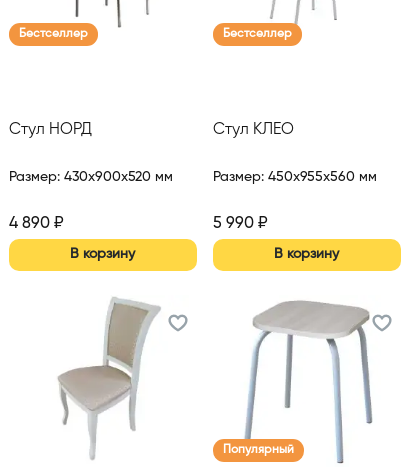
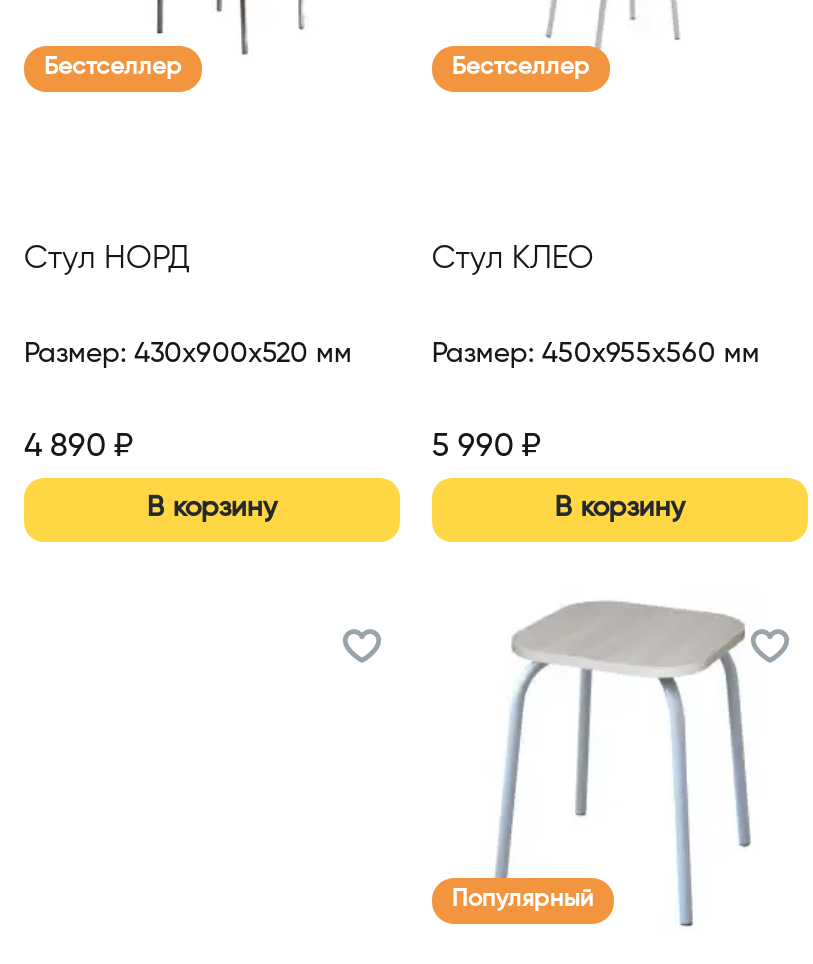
[57,297,161,460] [image] -> none

